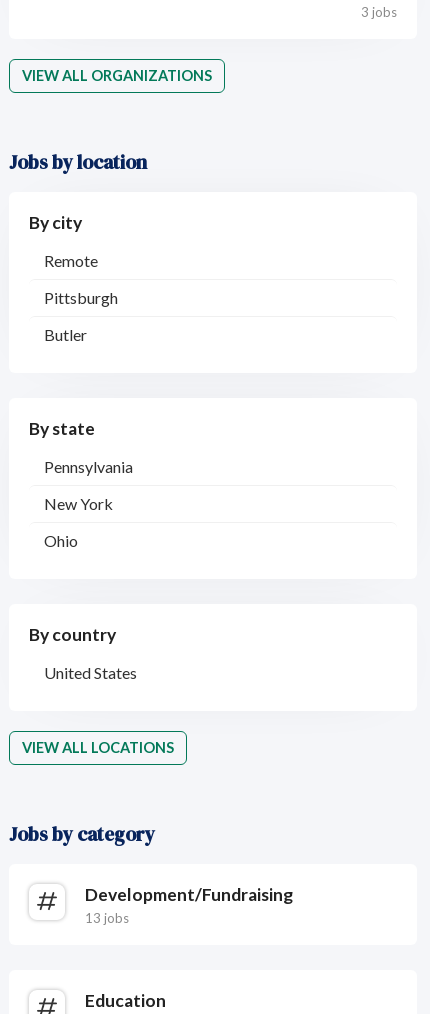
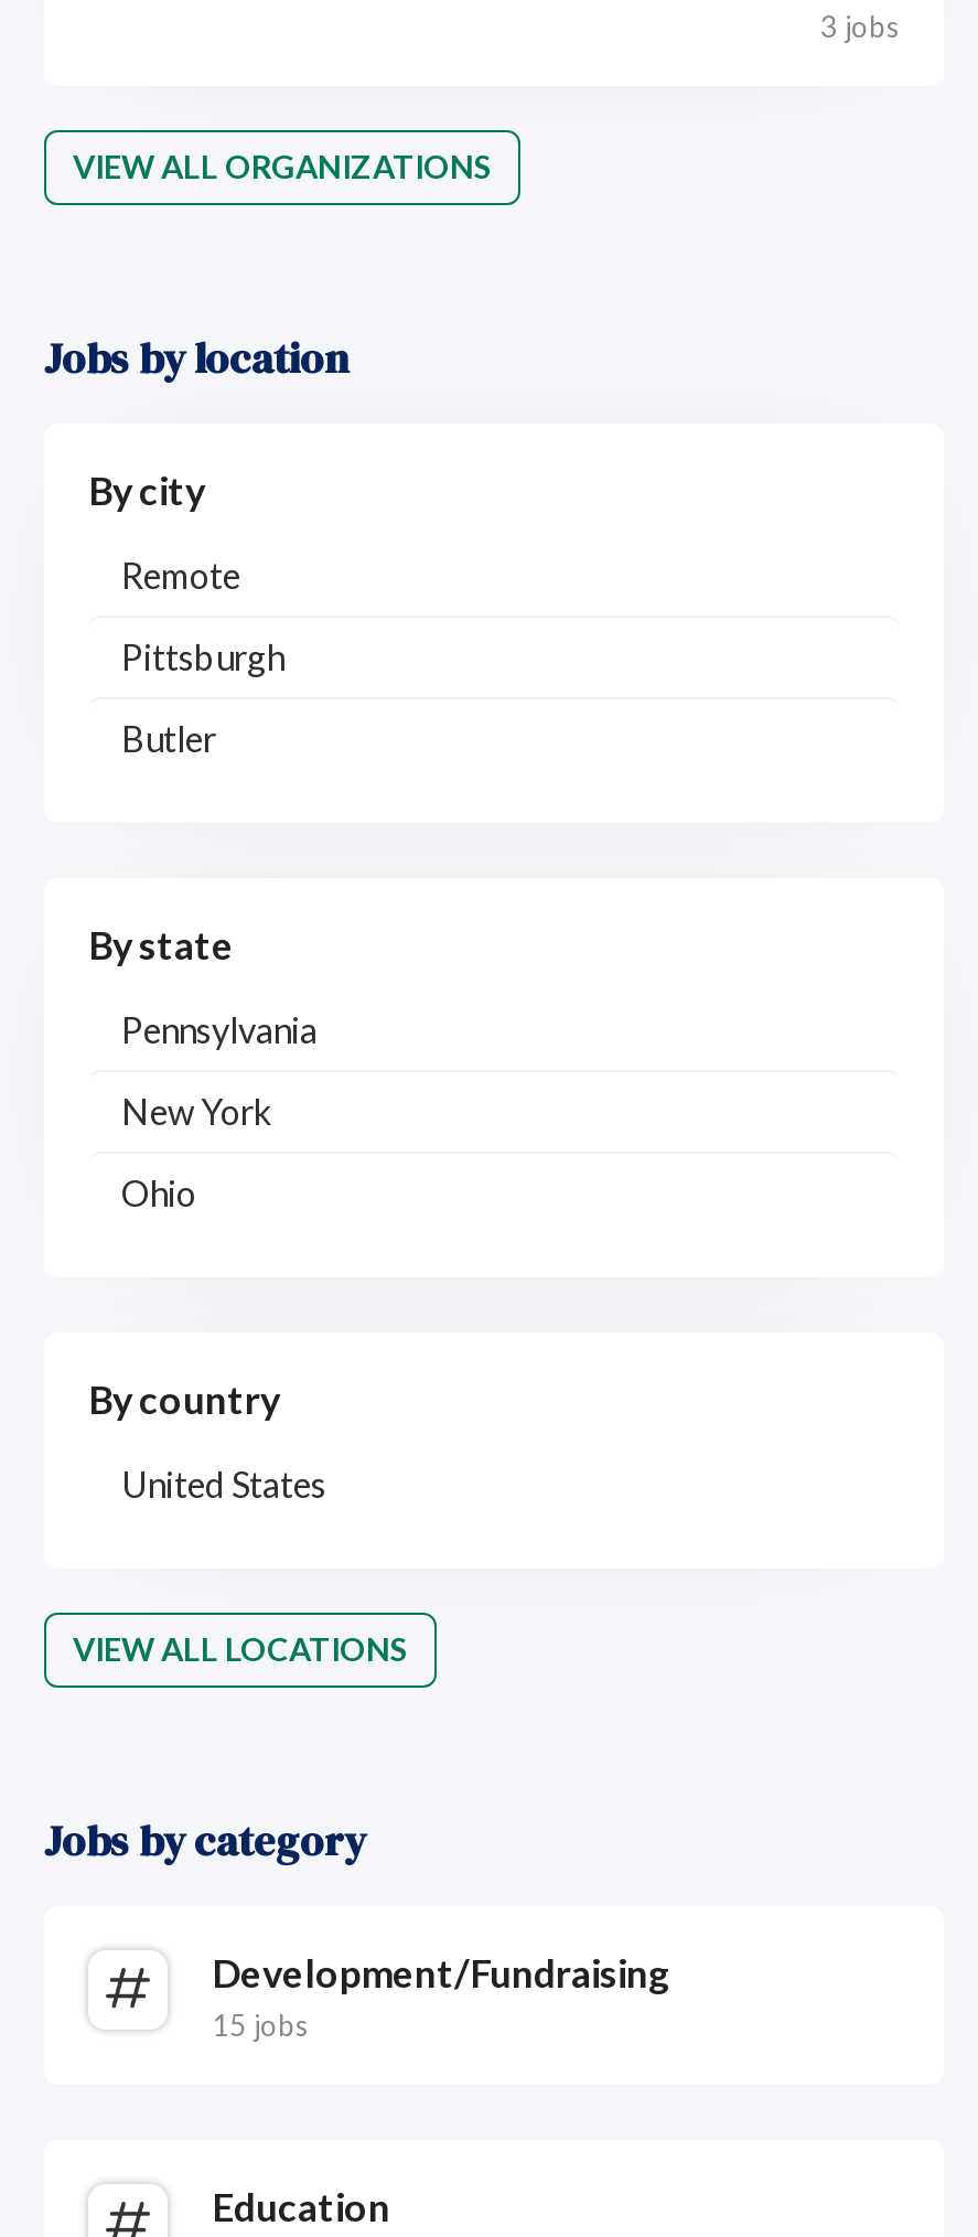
[85,910,129,926] 13 jobs -> [212,2008,309,2044] 15 jobs

